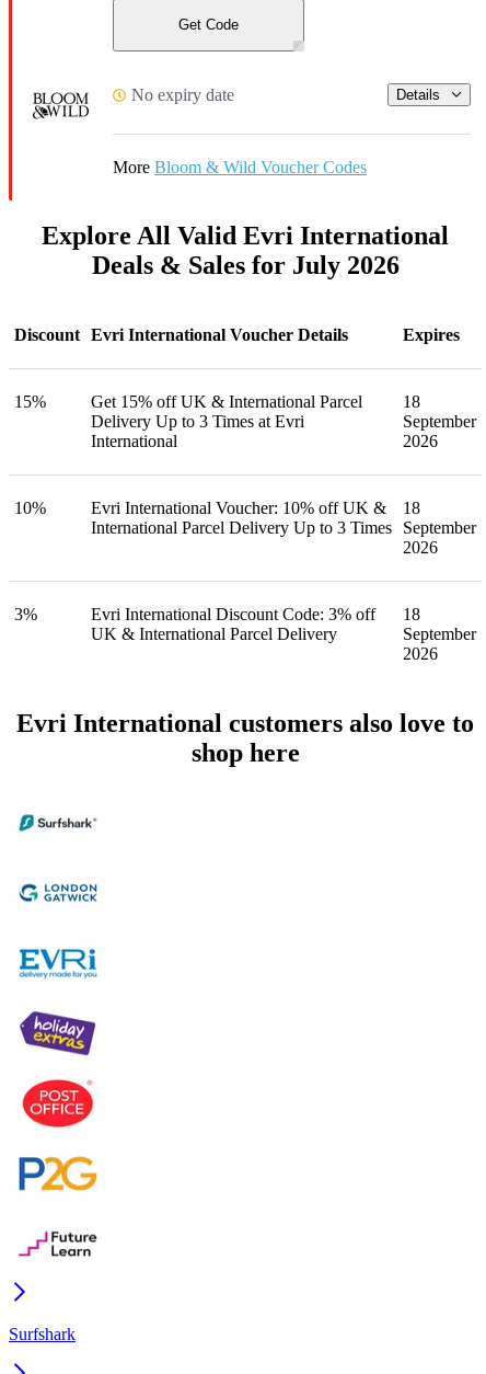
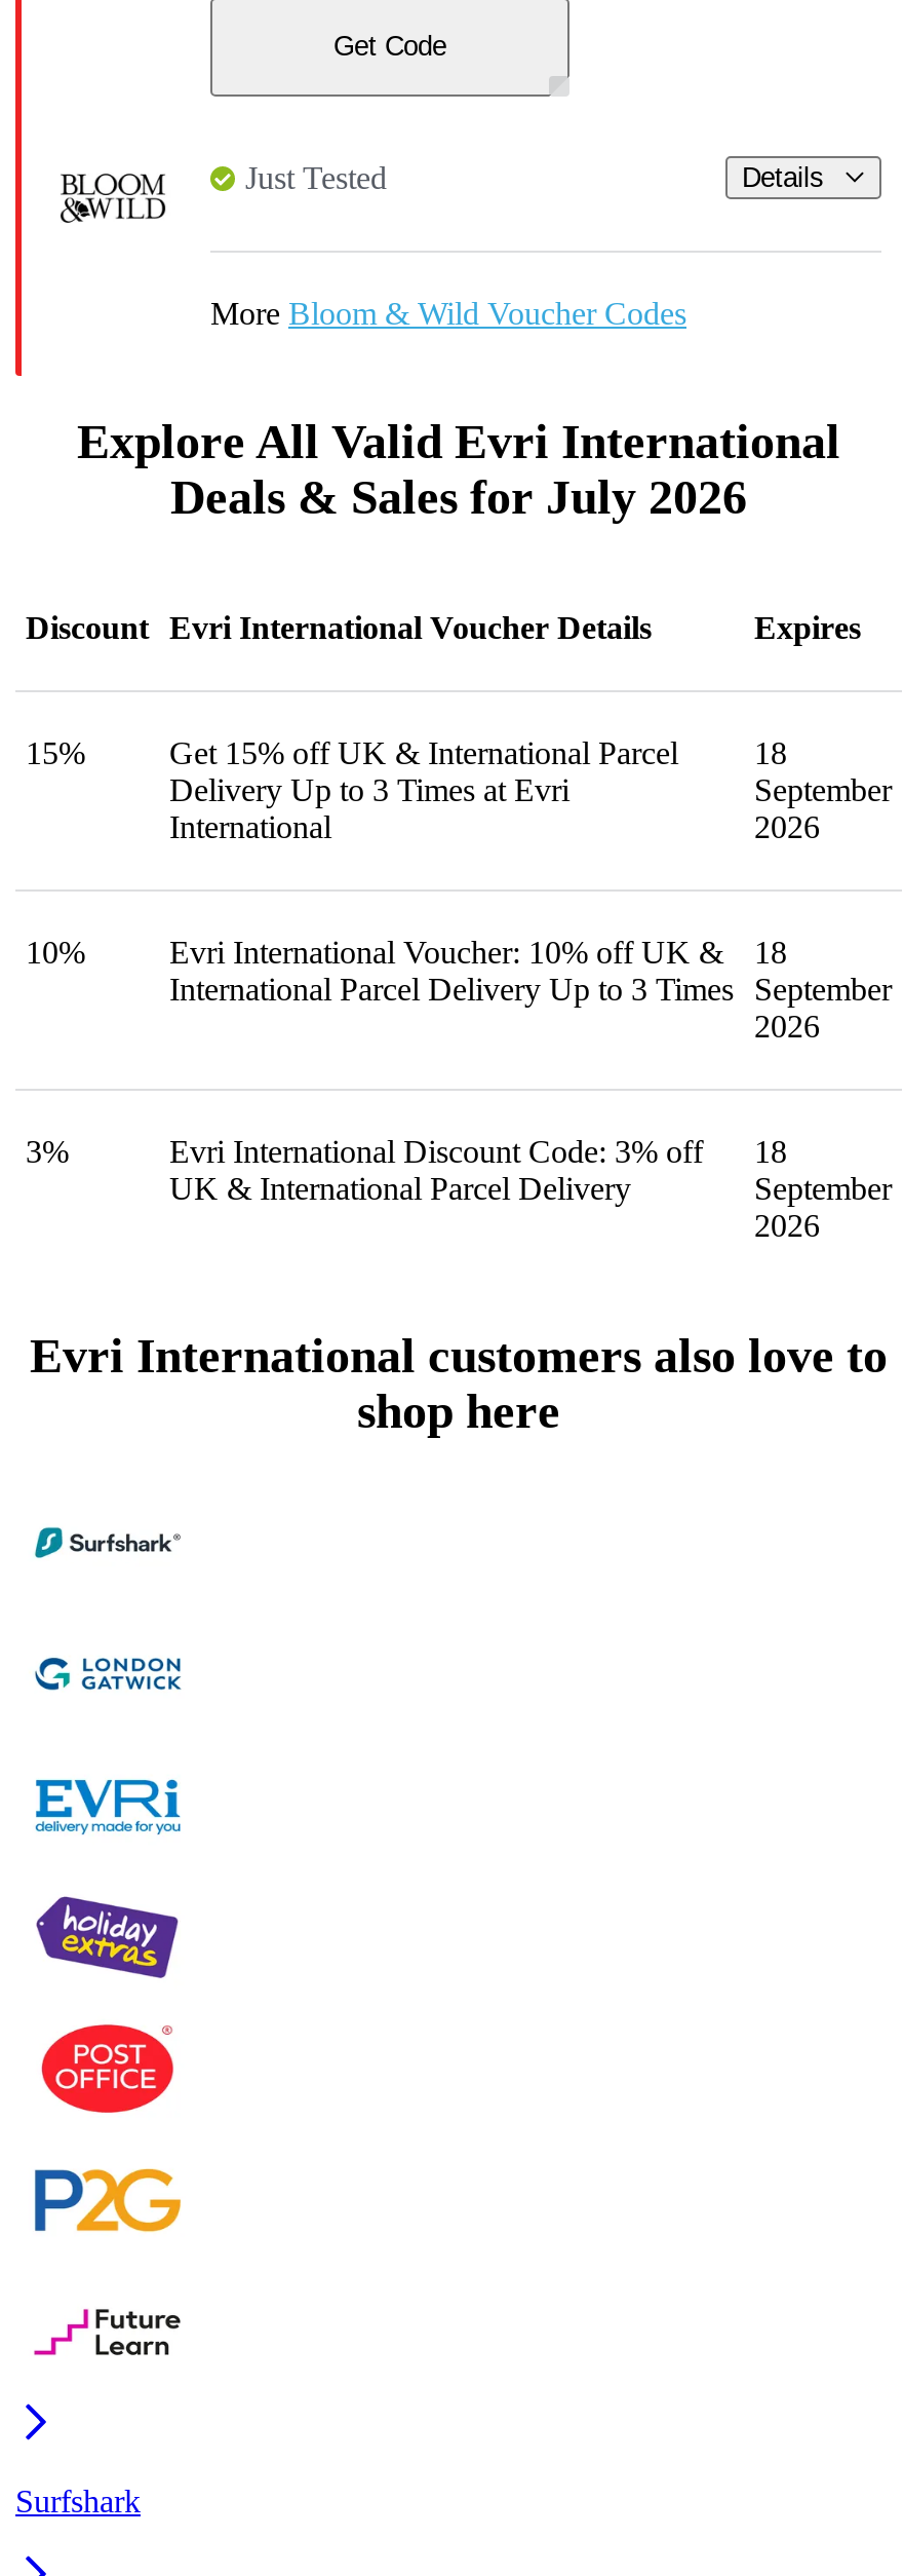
[131,85,234,104] No expiry date -> [245,159,387,194] Just Tested

